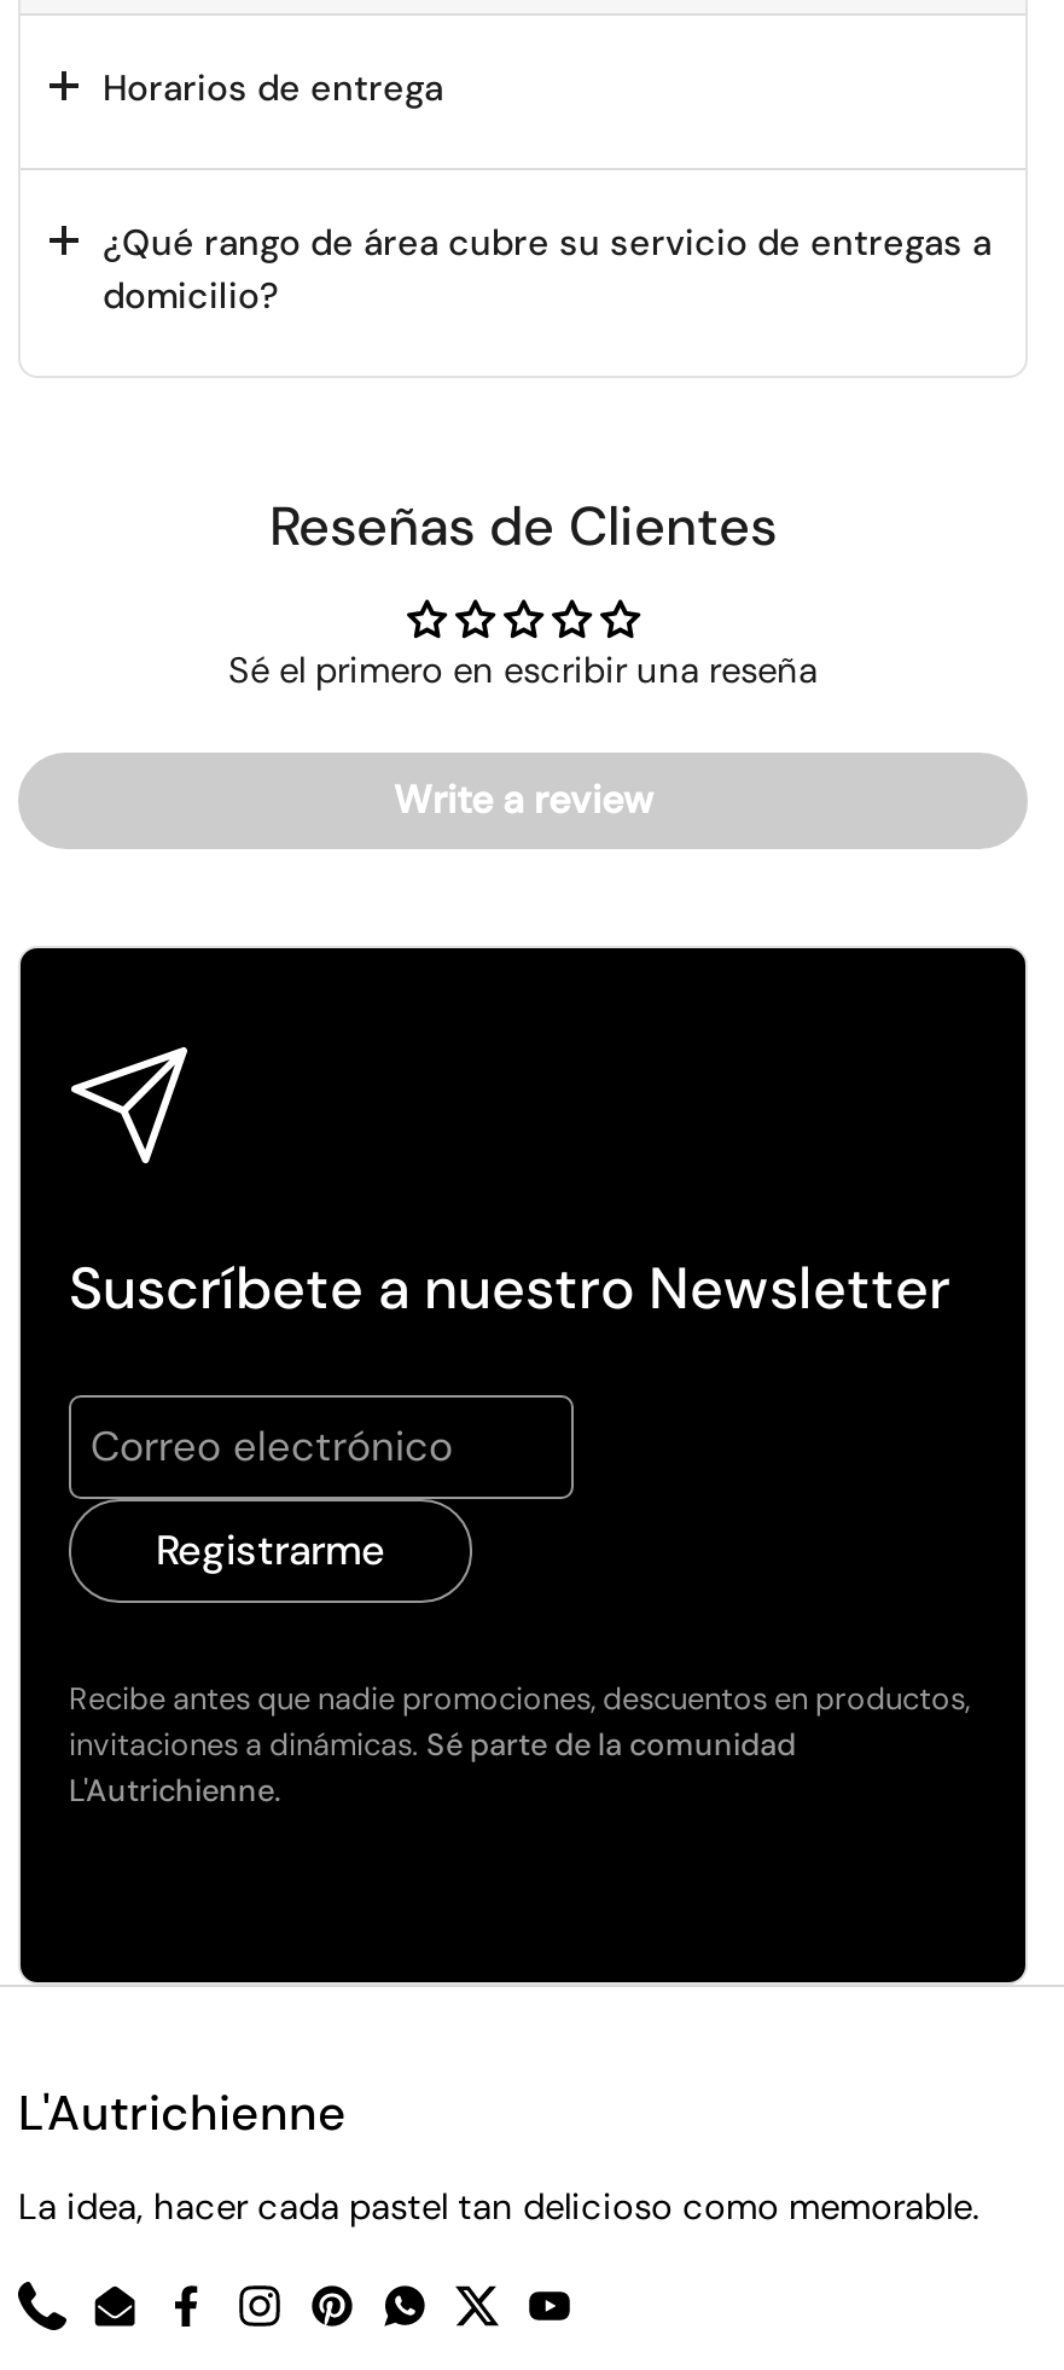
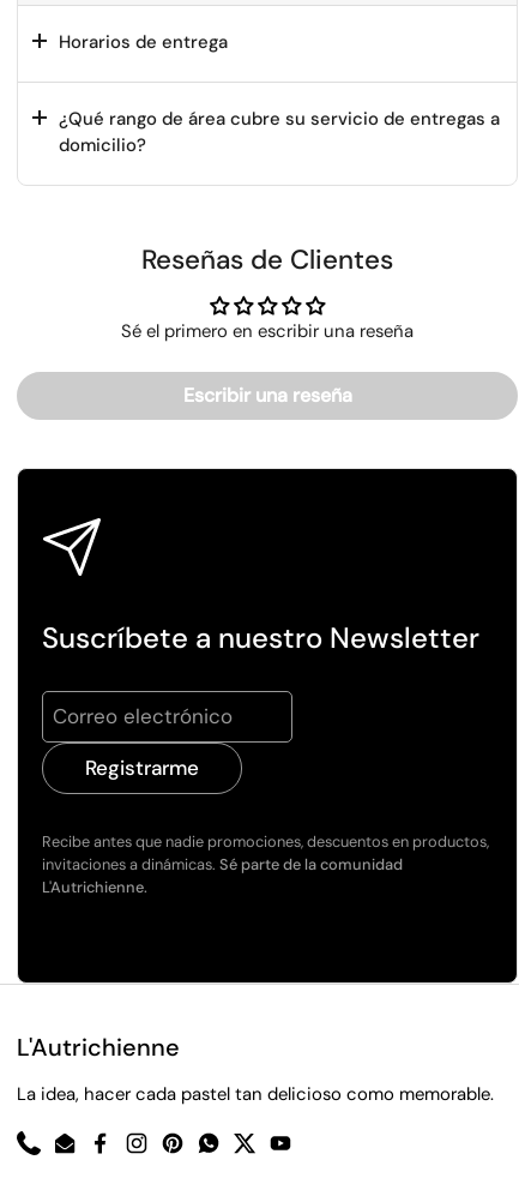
[394,773,652,824] Write a review -> [183,382,352,407] Escribir una reseña

